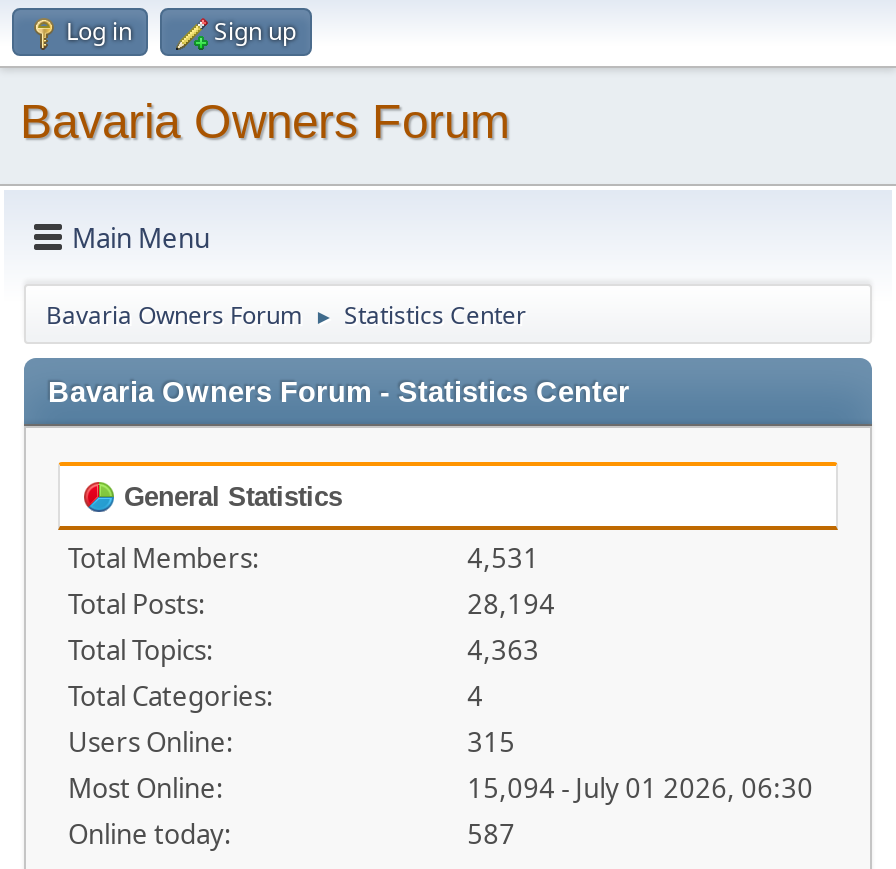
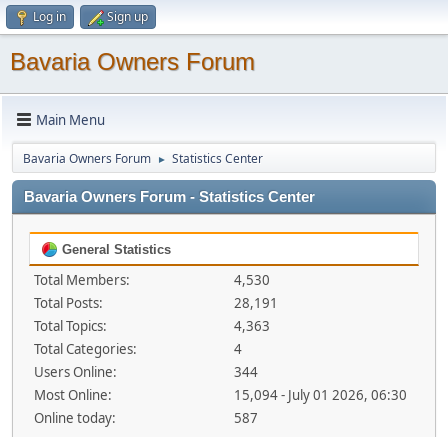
[467,540,539,576] 4,531 -> [234,271,270,289] 4,530
[467,586,555,622] 28,194 -> [234,294,278,312] 28,191
[467,724,515,760] 315 -> [234,363,258,381] 344

